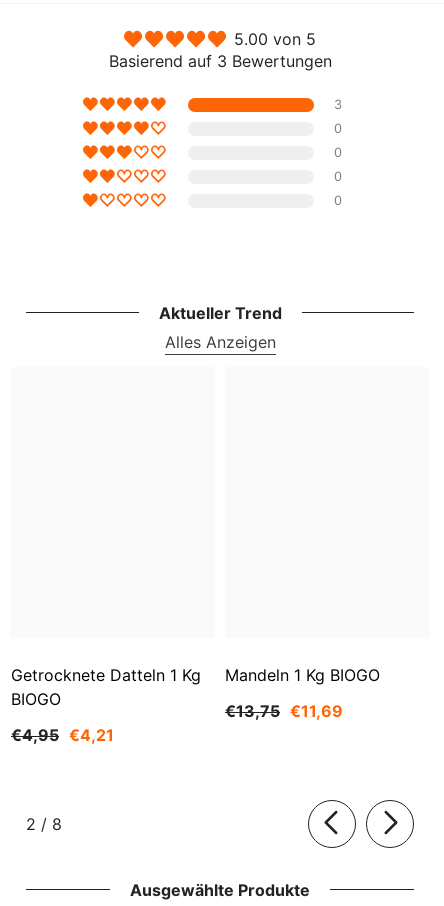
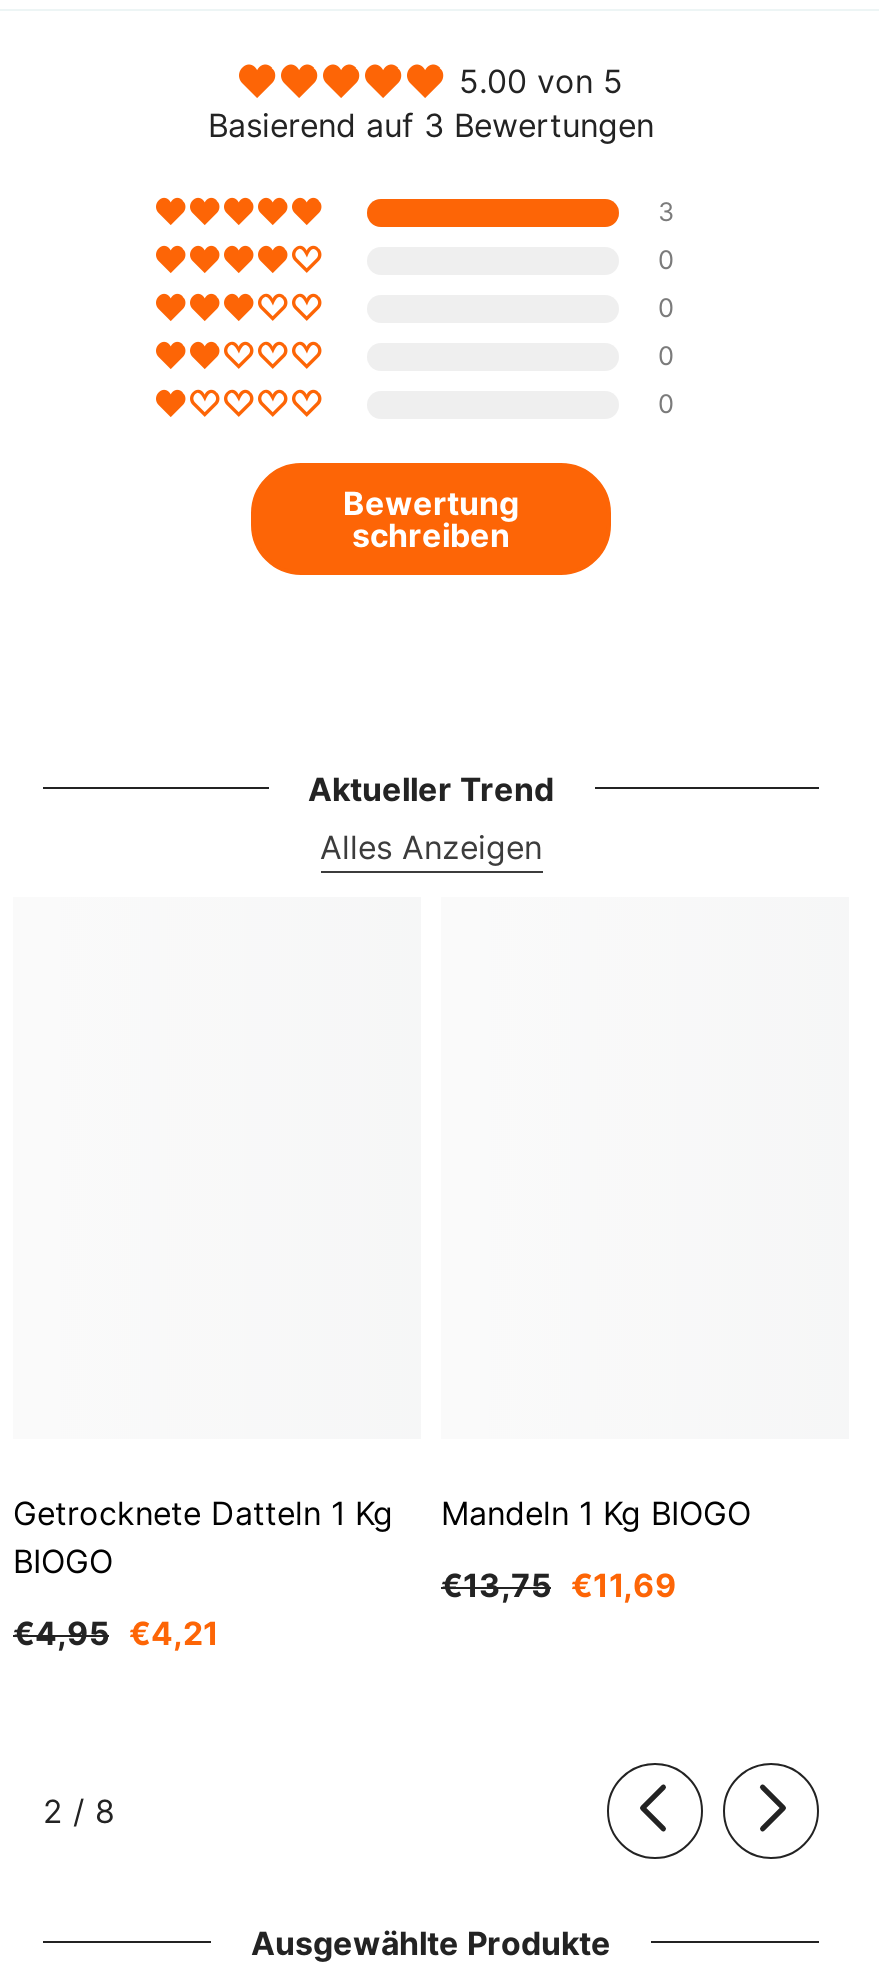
none -> [343,482,519,554] Bewertung | schreiben

